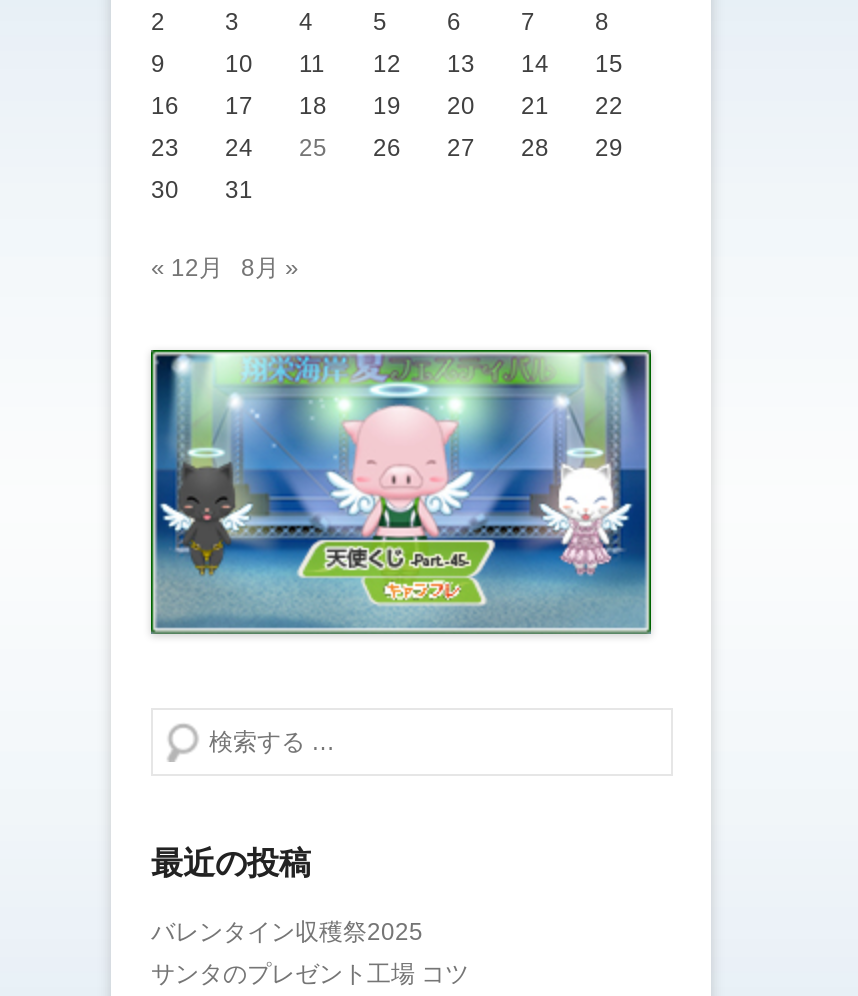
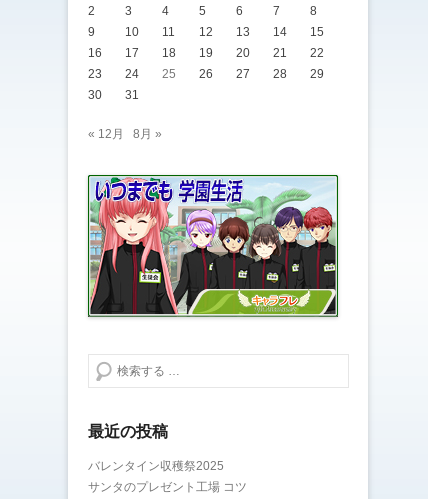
[153,352,649,630] [image] -> [89,176,337,315] [image]

